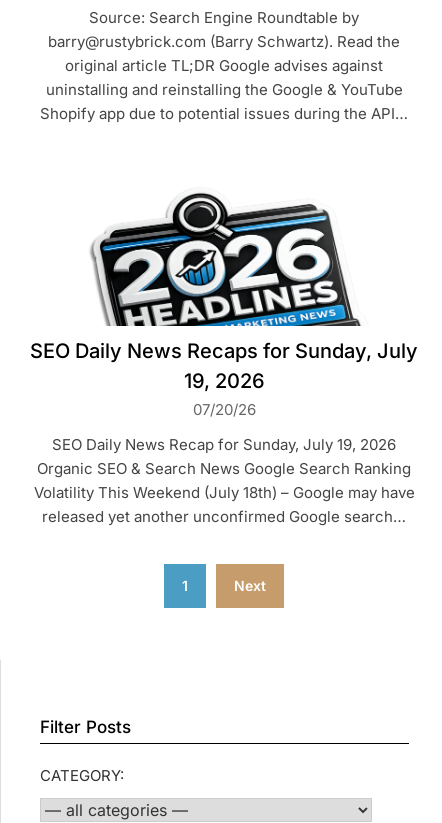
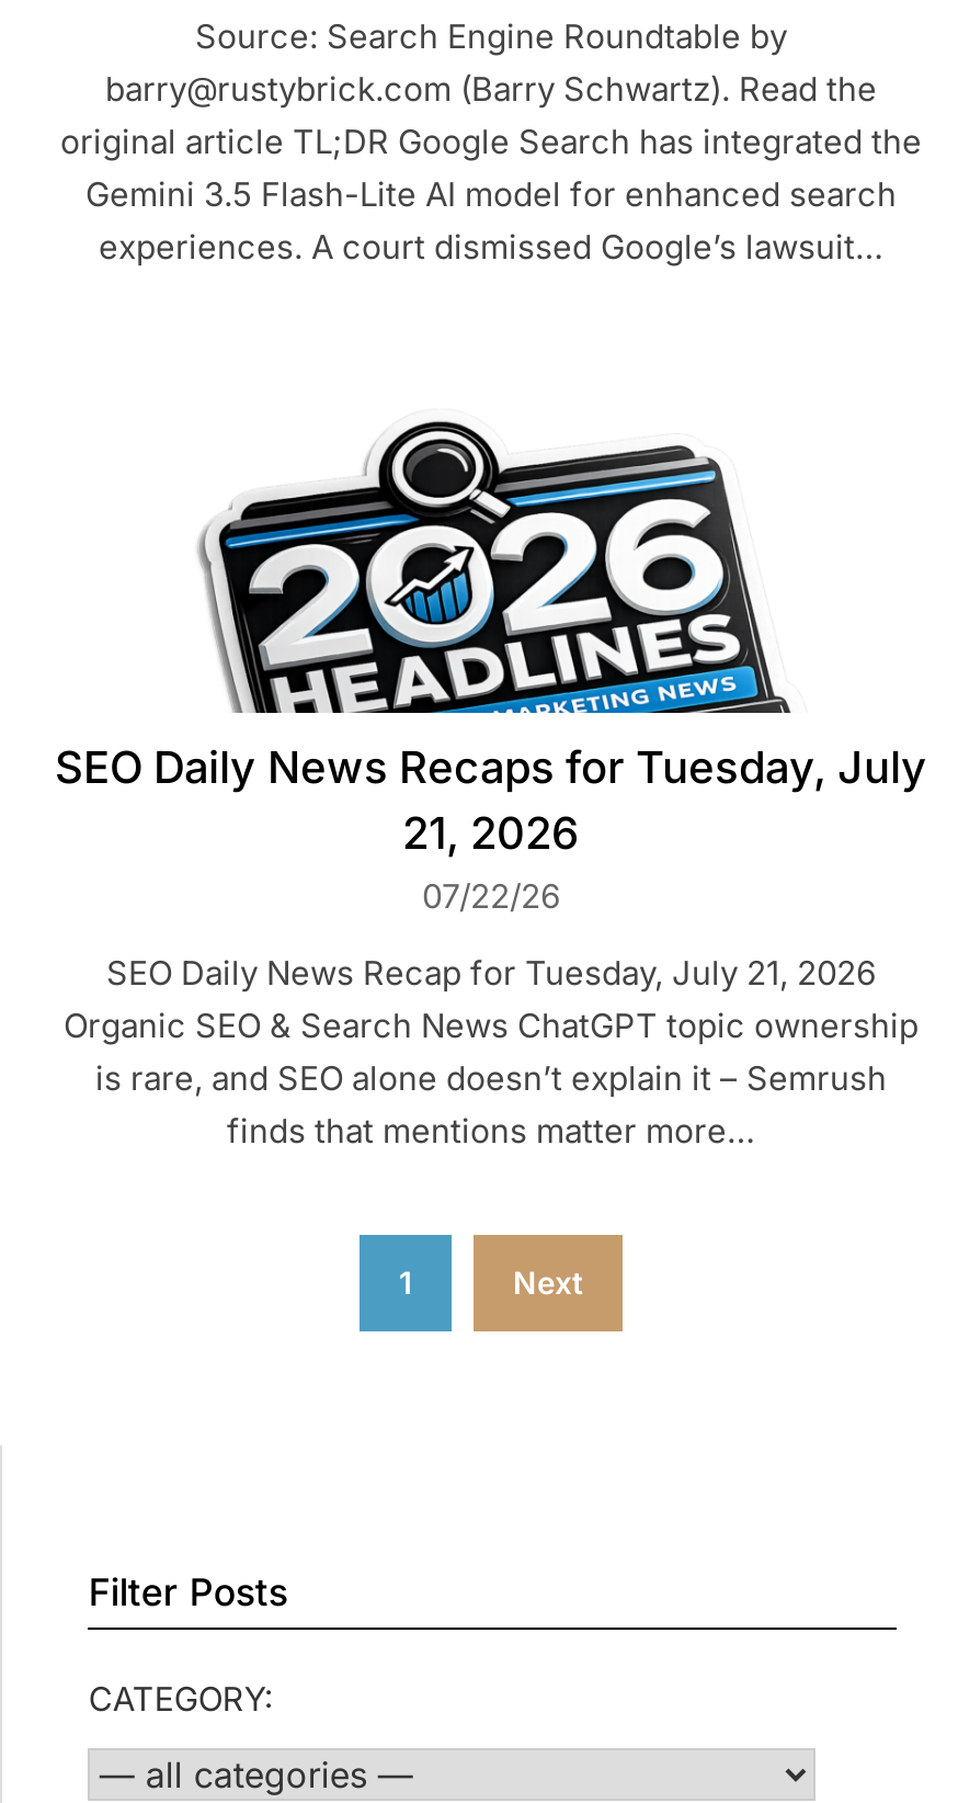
[40,56,408,123] original article TL;DR Google advises against | uninstalling and reinstalling the Google & YouTube | Shopify app due to potential issues during the API… -> [60,121,922,268] original article TL;DR Google Search has integrated the | Gemini 3.5 Flash-Lite AI model for enhanced search | experiences. A court dismissed Google’s lawsuit…
[30,339,418,419] SEO Daily News Recaps for Sunday, July | 19, 2026 | 07/20/26 -> [55,741,927,917] SEO Daily News Recaps for Tuesday, July | 21, 2026 | 07/22/26
[33,435,414,526] SEO Daily News Recap for Sunday, July 19, 2026 | Organic SEO & Search News Google Search Ranking | Volatility This Weekend (July 18th) – Google may have | released yet another unconfirmed Google search… -> [64,952,919,1152] SEO Daily News Recap for Tuesday, July 21, 2026 | Organic SEO & Search News ChatGPT topic ownership | is rare, and SEO alone doesn’t explain it – Semrush | finds that mentions matter more…

